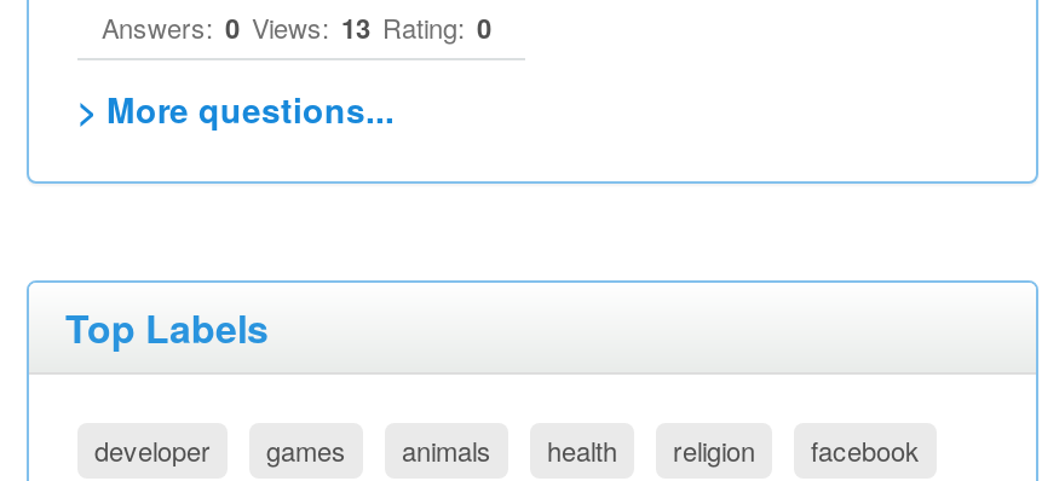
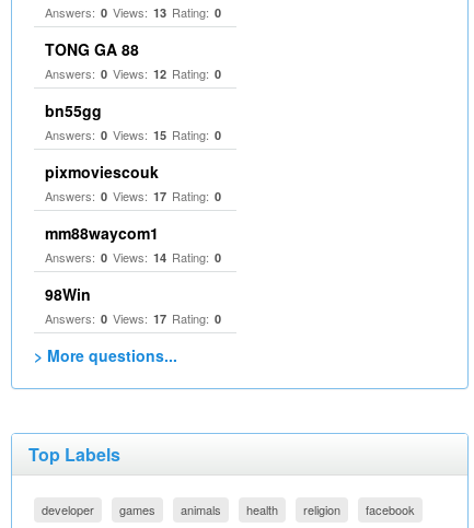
none -> [45,38,221,327] TONG GA 88 | Answers: 0 Views: 12 Rating: 0 | bn55gg | Answers: 0 Views: 15 Rating: 0 | pixmoviescouk | Answers: 0 Views: 17 Rating: 0 | mm88waycom1 | Answers: 0 Views: 14 Rating: 0 | 98Win | Answers: 0 Views: 17 Rating: 0

